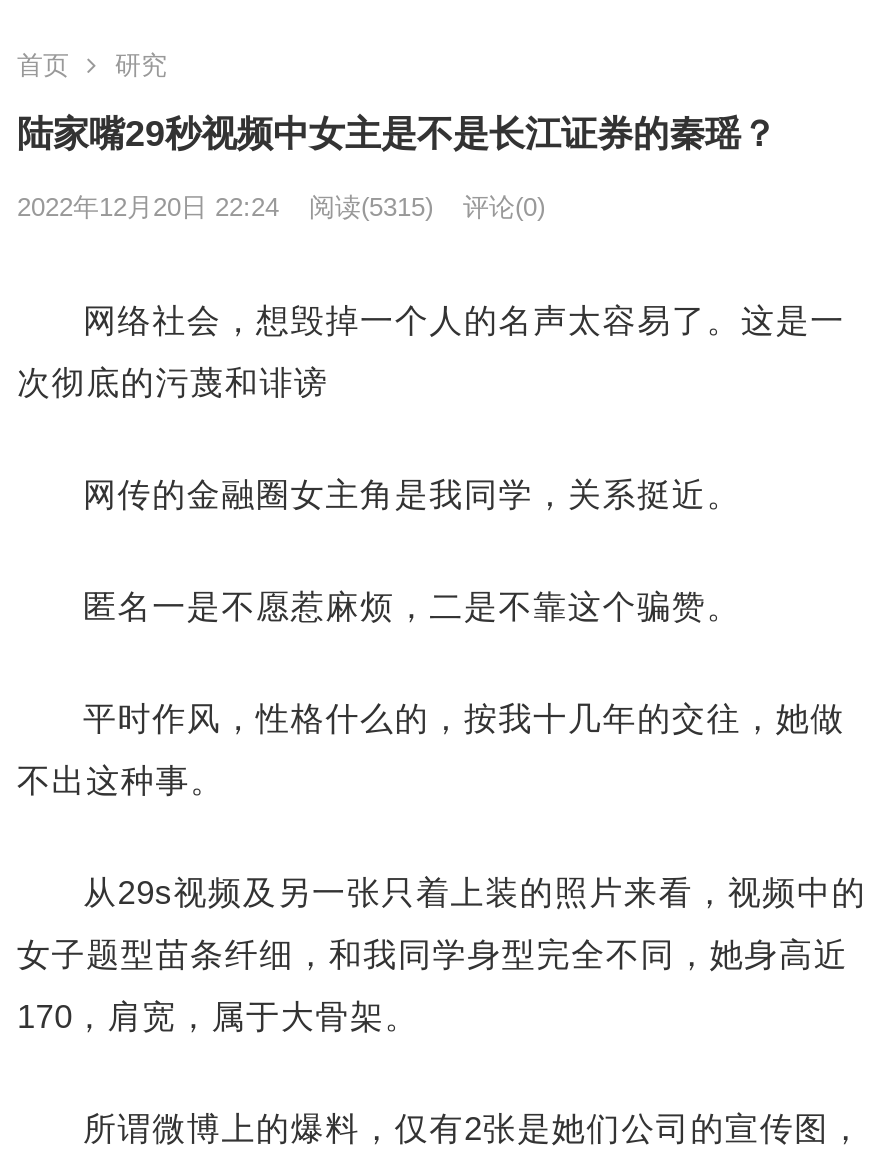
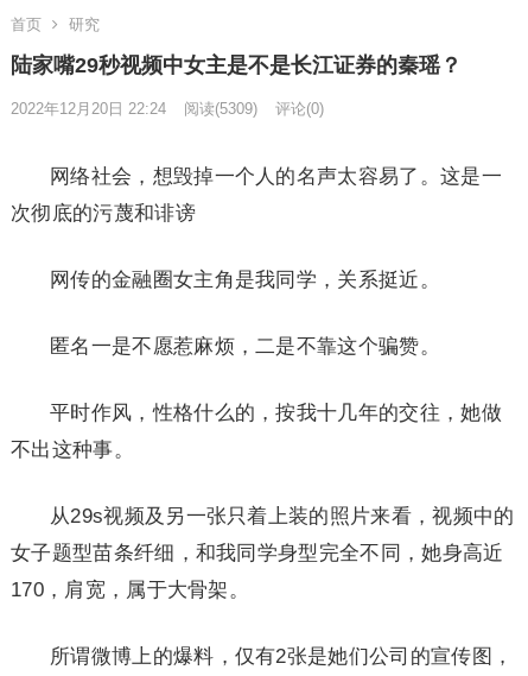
[17,192,545,222] 2022年12月20日 22:24 阅读(5315) 评论(0) -> [11,100,324,118] 2022年12月20日 22:24 阅读(5309) 评论(0)

